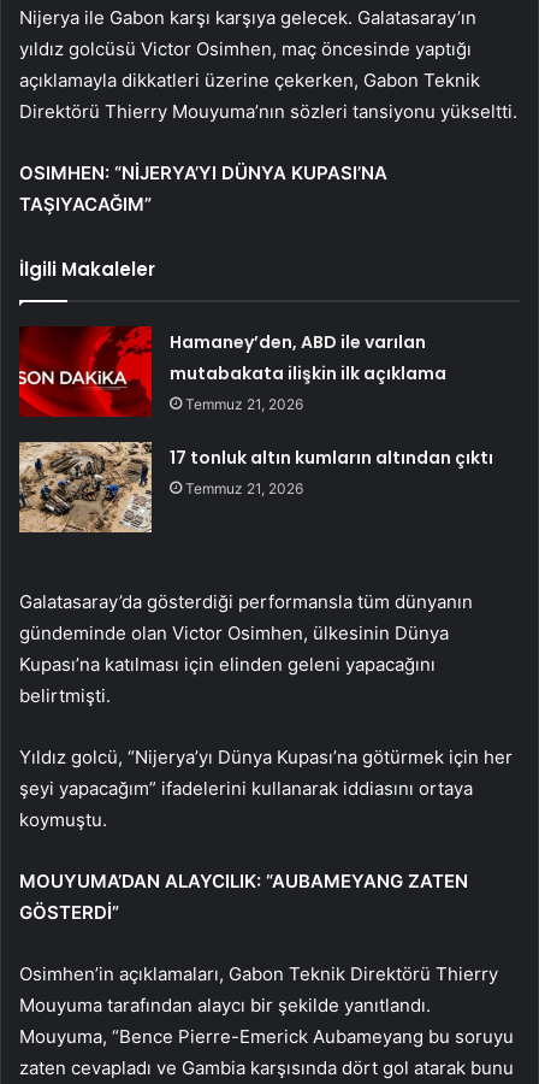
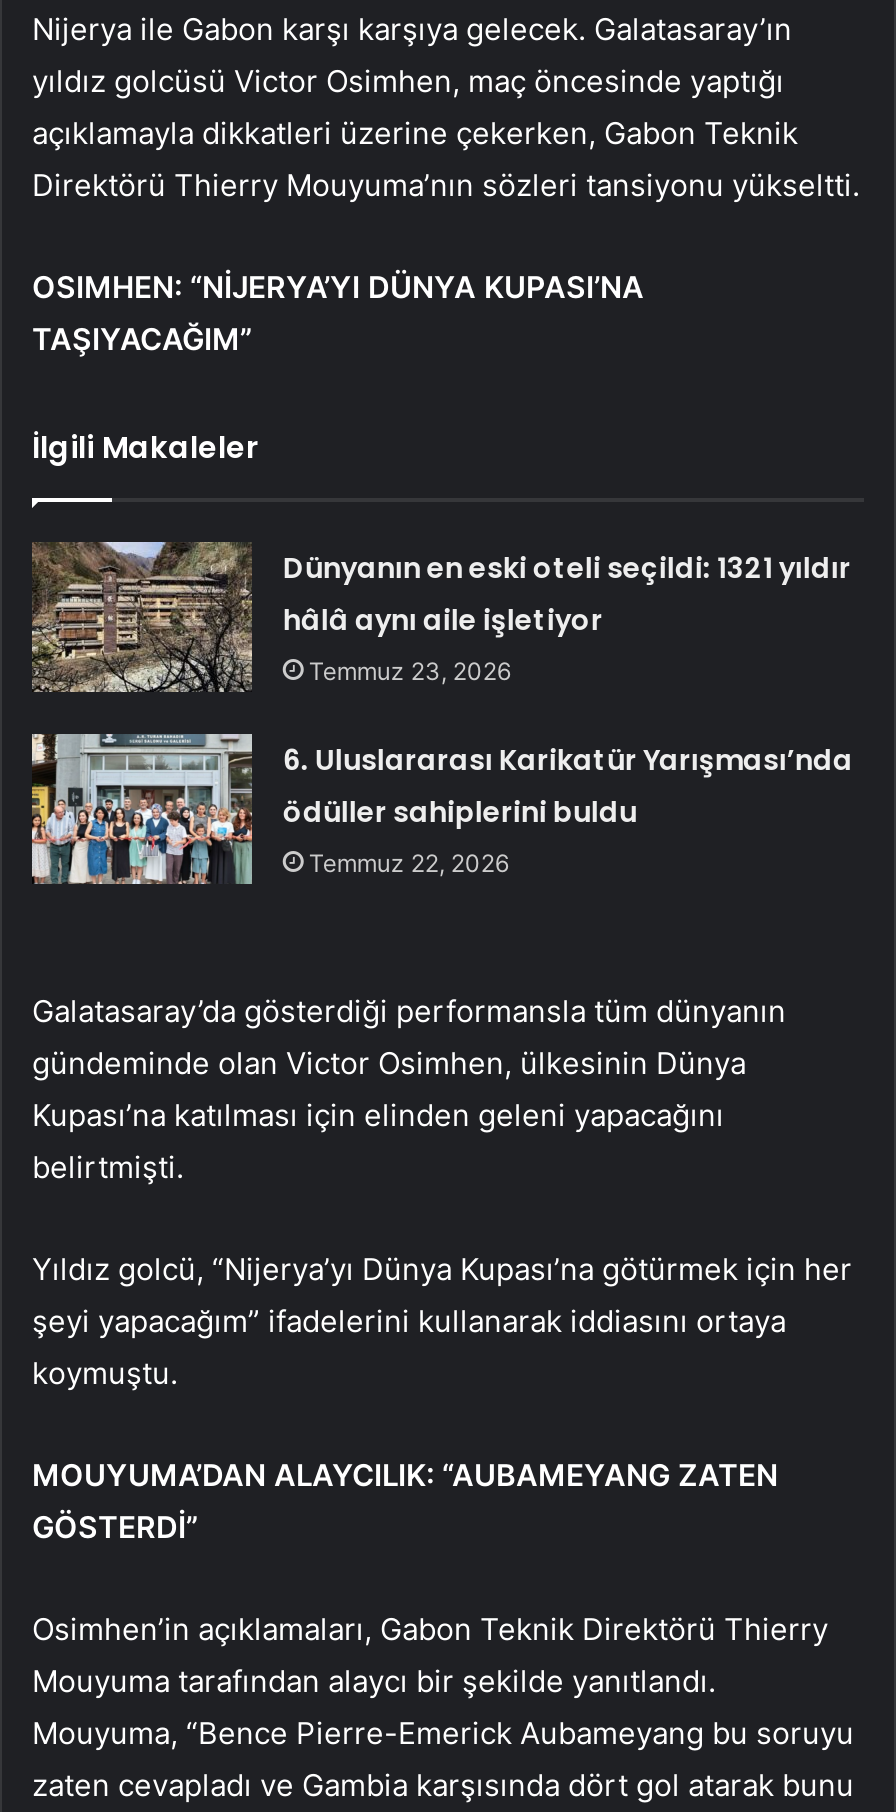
[18,325,447,418] [image] | Hamaney’den, ABD ile varılan | mutabakata ilişkin ilk açıklama | Temmuz 21, 2026 -> [30,540,851,694] [image] | Dünyanın en eski oteli seçildi: 1321 yıldır | hâlâ aynı aile işletiyor | Temmuz 23, 2026
[18,441,494,534] [image] | 17 tonluk altın kumların altından çıktı | Temmuz 21, 2026 -> [30,732,853,886] [image] | 6. Uluslararası Karikatür Yarışması’nda | ödüller sahiplerini buldu | Temmuz 22, 2026

